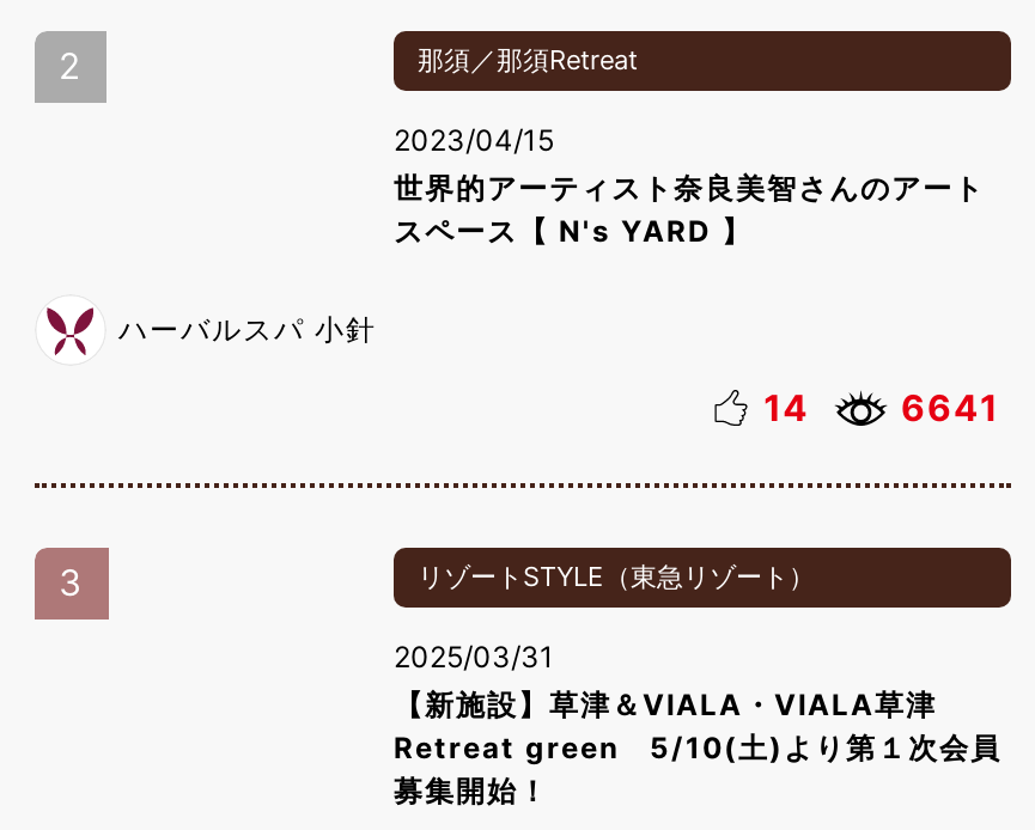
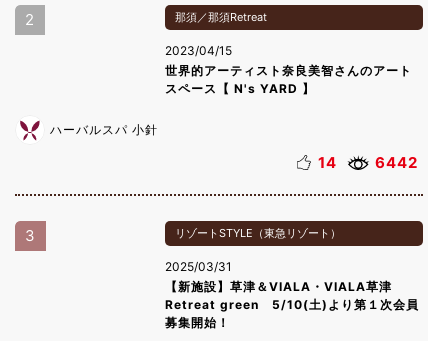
[901,386,999,431] 6641 -> [375,153,418,172] 6442

